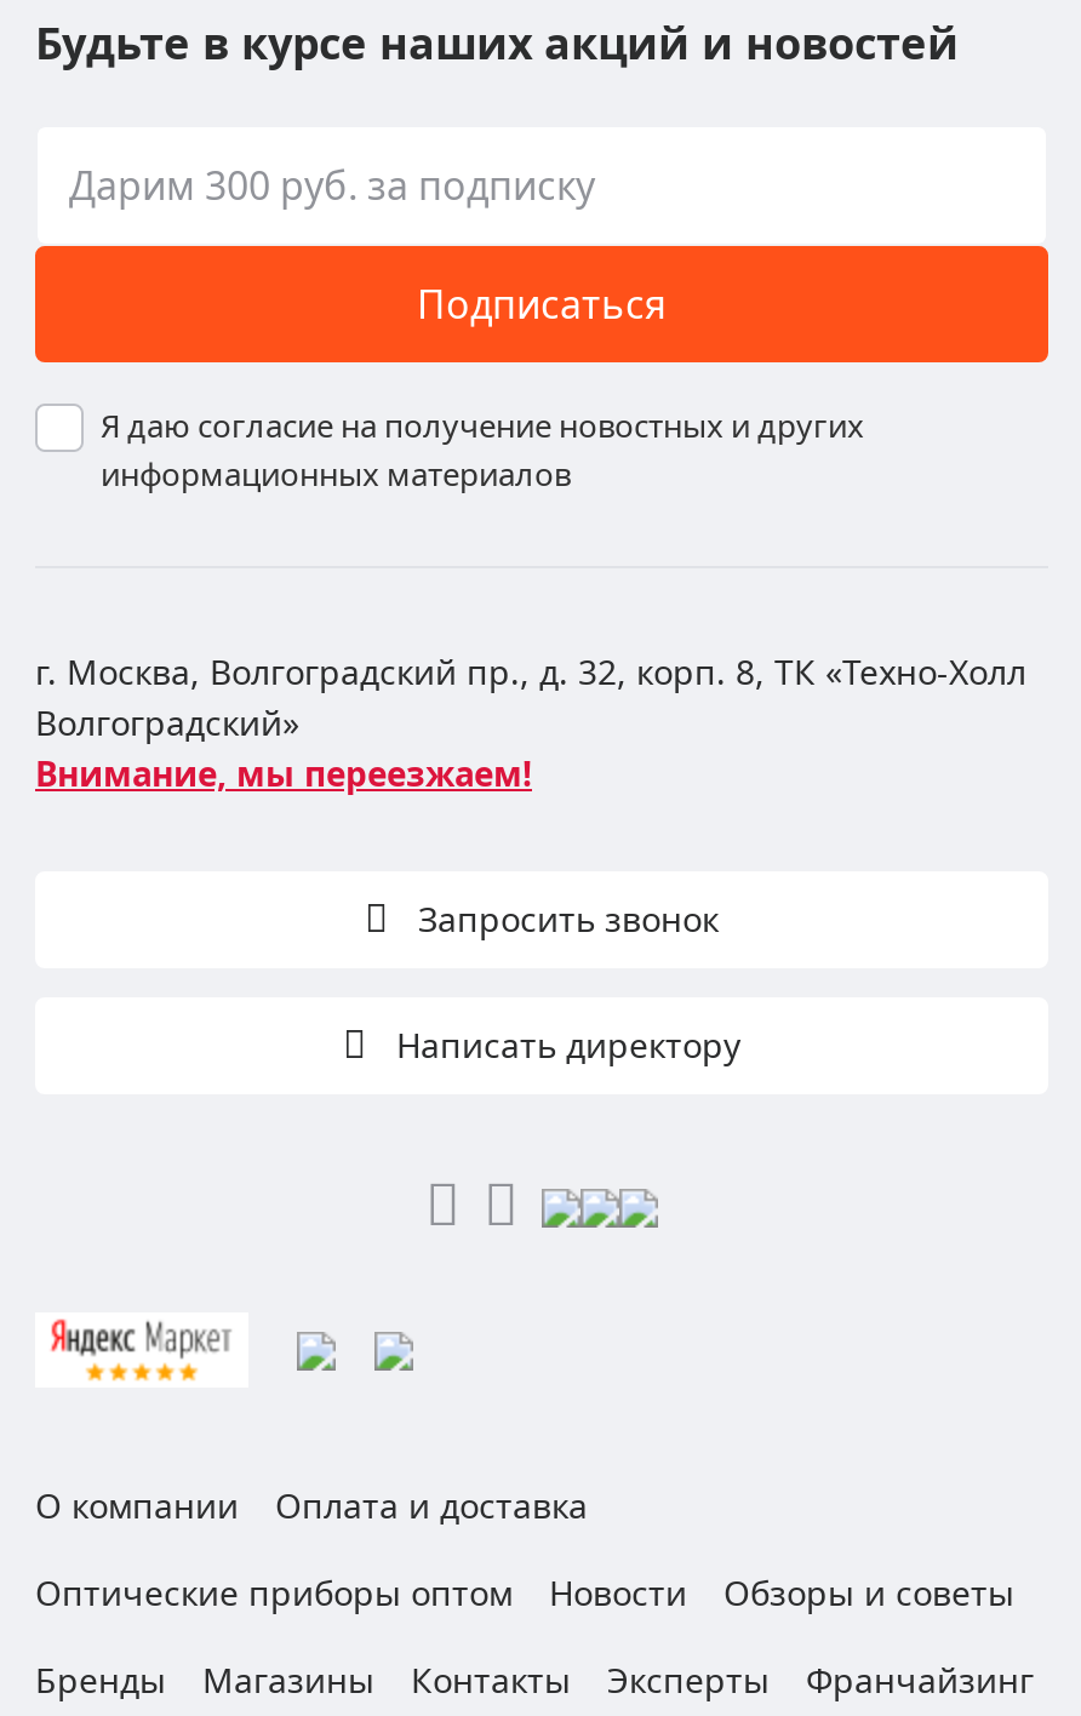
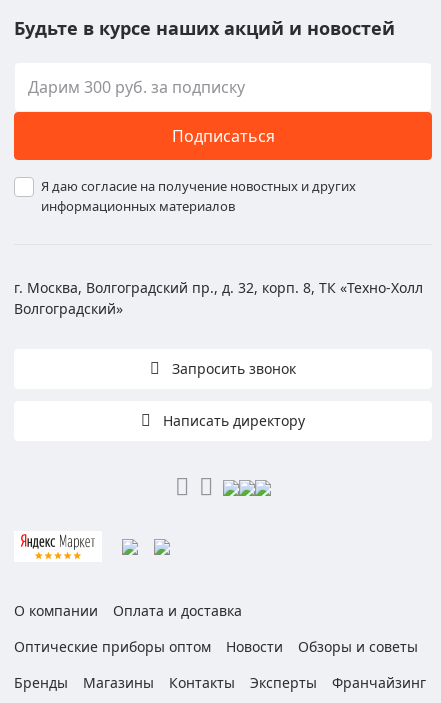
[35,750,532,796] Внимание, мы переезжаем! -> none

